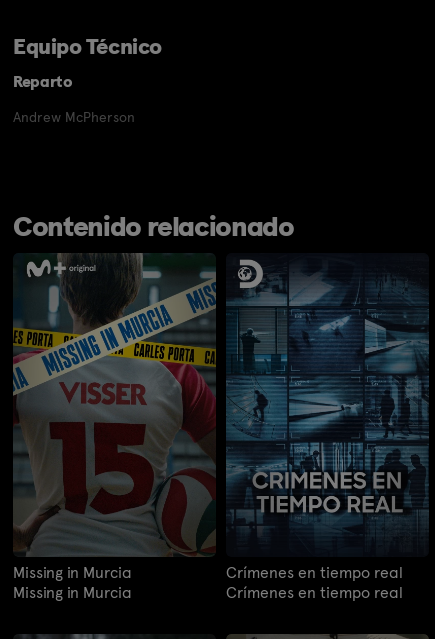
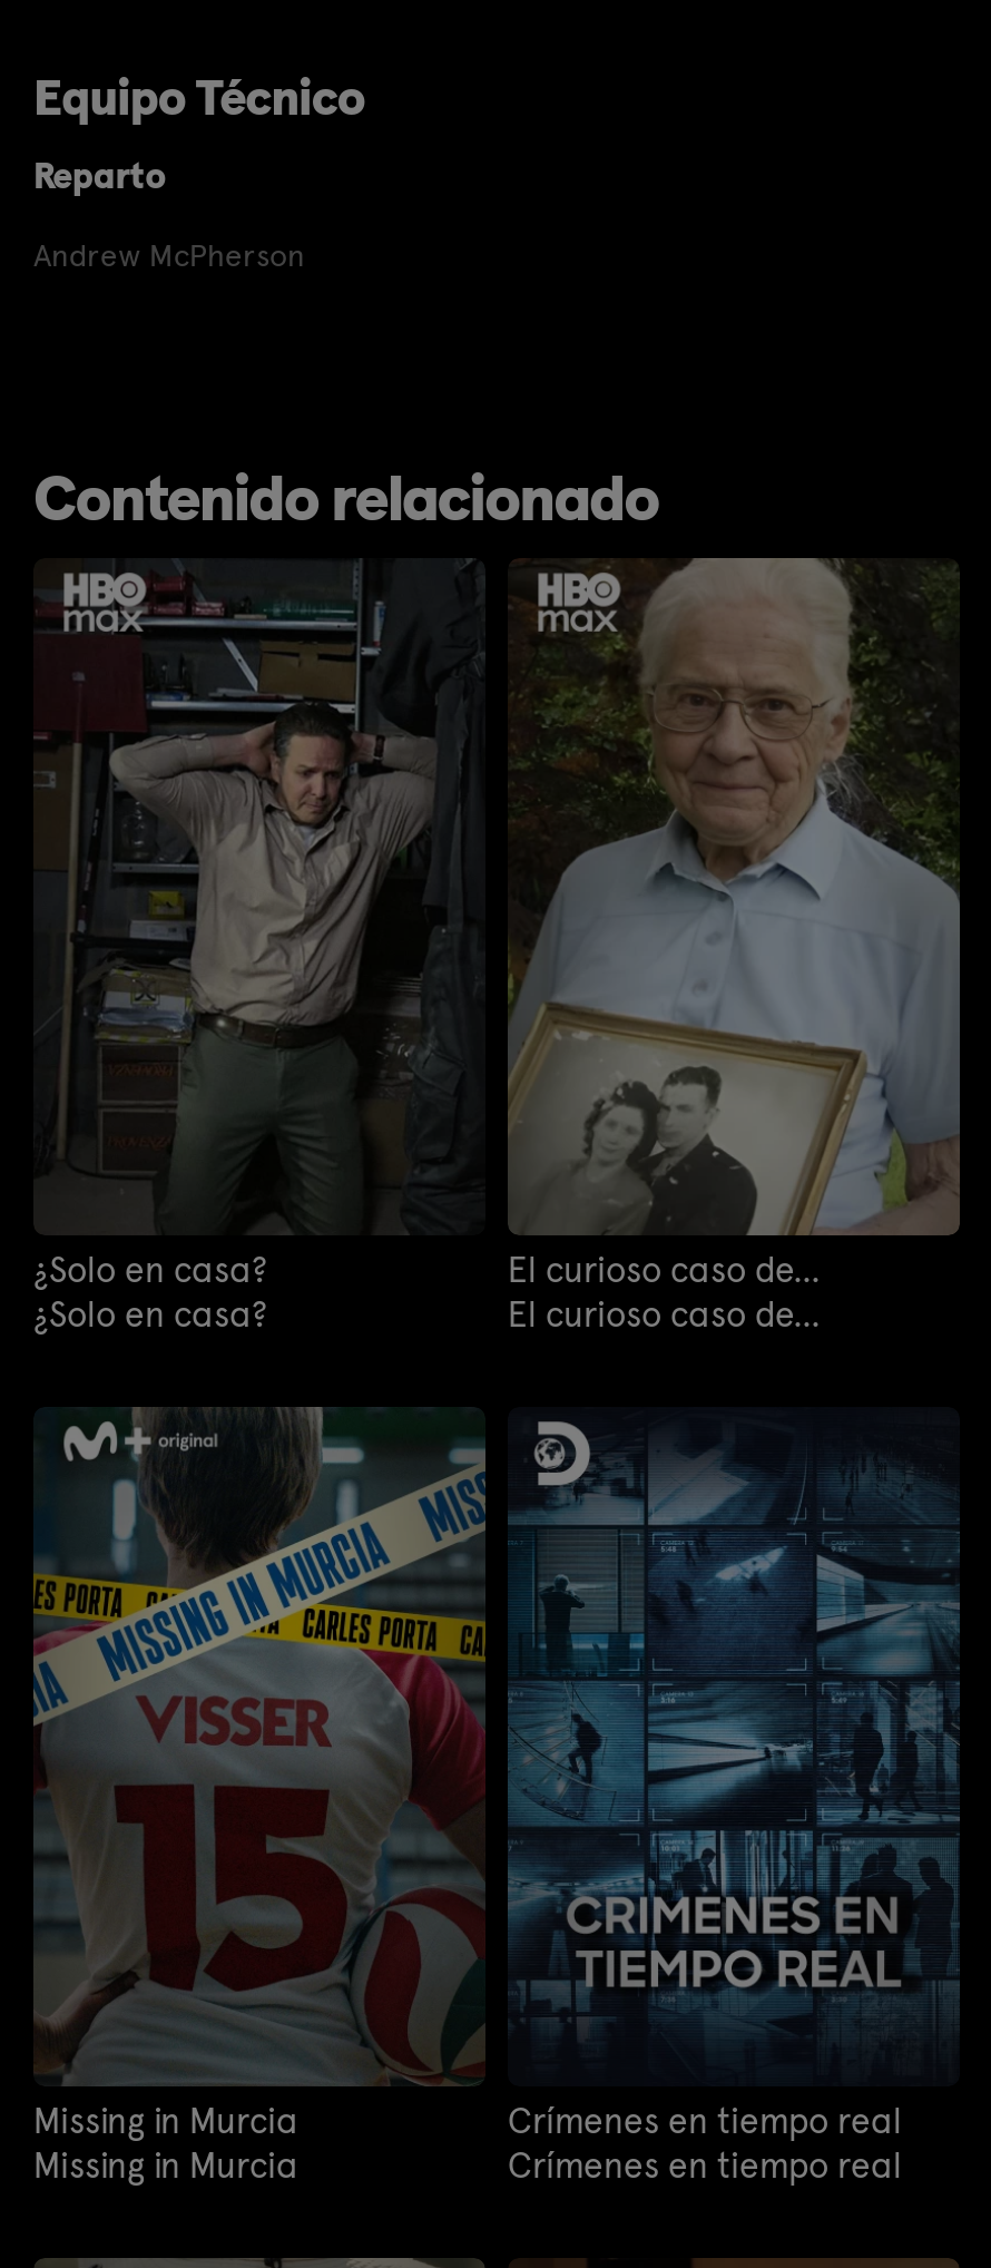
none -> [33,560,483,1337] [image] | ¿Solo en casa? | ¿Solo en casa?
none -> [506,556,962,1337] [image] | El curioso caso de... | El curioso caso de...

